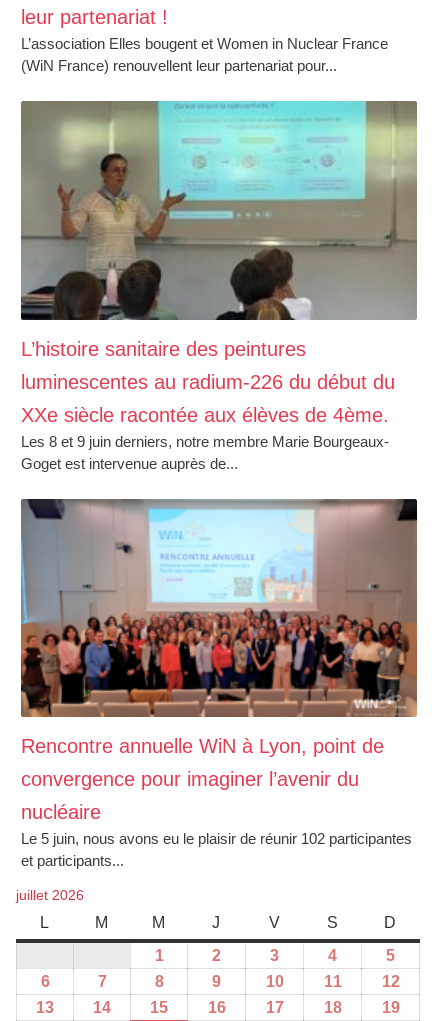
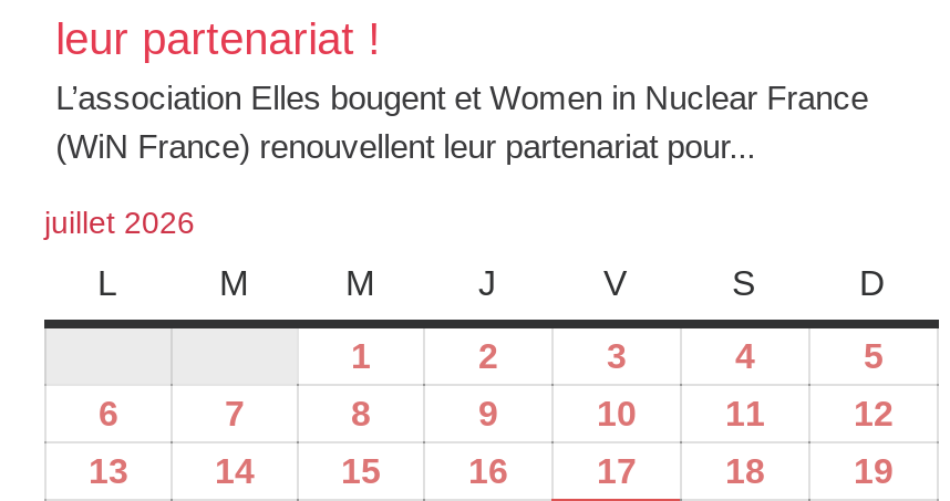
[20,100,418,472] [image] | L’histoire sanitaire des peintures | luminescentes au radium-226 du début du | XXe siècle racontée aux élèves de 4ème. | Les 8 et 9 juin derniers, notre membre Marie Bourgeaux- | Goget est intervenue auprès de... -> none
[20,498,418,869] [image] | Rencontre annuelle WiN à Lyon, point de | convergence pour imaginer l’avenir du | nucléaire | Le 5 juin, nous avons eu le plaisir de réunir 102 participantes | et participants... -> none

